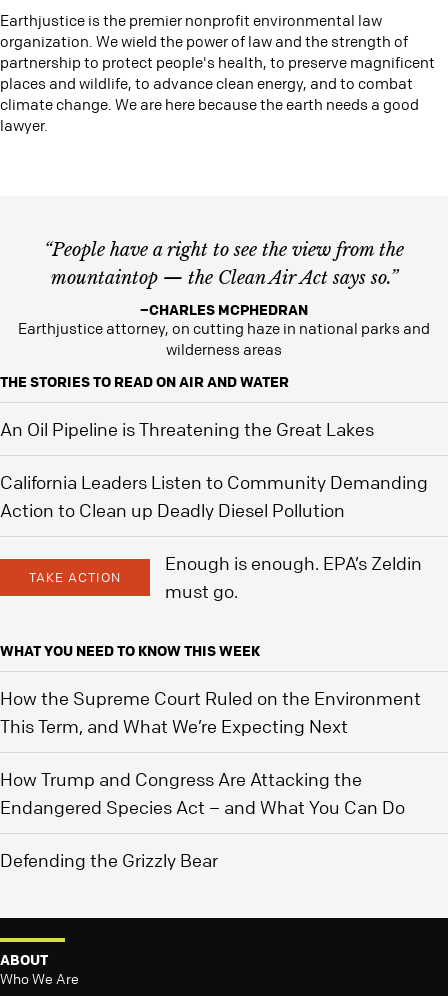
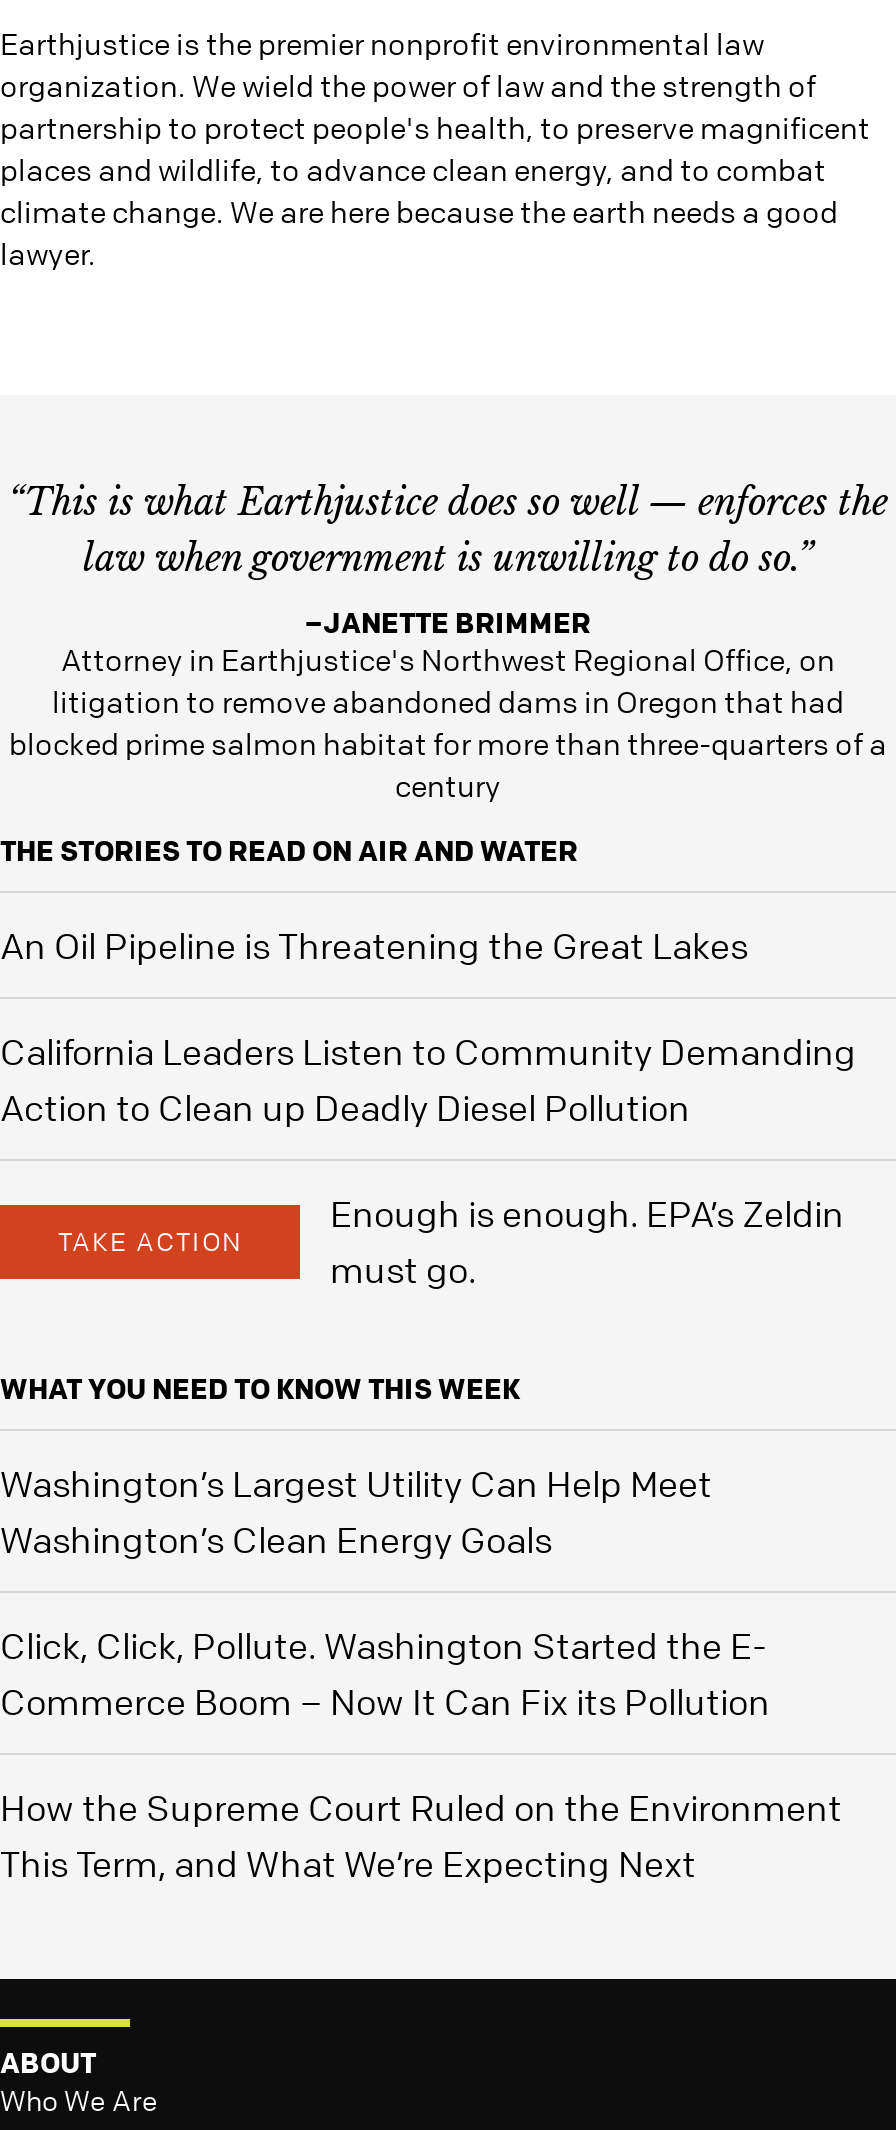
[44,239,404,289] “People have a right to see the view from the | mountaintop — the Clean Air Act says so.” -> [8,480,888,580] “This is what Earthjustice does so well — enforces the | law when government is unwilling to do so.”
[18,300,430,359] –CHARLES MCPHEDRAN | Earthjustice attorney, on cutting haze in national parks and | wilderness areas -> [9,602,887,804] –JANETTE BRIMMER | Attorney in Earthjustice's Northwest Regional Office, on | litigation to remove abandoned dams in Oregon that had | blocked prime salmon habitat for more than three-quarters of a | century
none -> [0,1460,770,1722] Washington’s Largest Utility Can Help Meet | Washington’s Clean Energy Goals | Click, Click, Pollute. Washington Started the E- | Commerce Boom – Now It Can Fix its Pollution
moved [0,687,421,737] -> [0,1784,842,1884]: How the Supreme Court Ruled on the Environment | This Term, and What We’re Expecting Next
[0,768,405,871] How Trump and Congress Are Attacking the | Endangered Species Act – and What You Can Do | Defending the Grizzly Bear -> none

